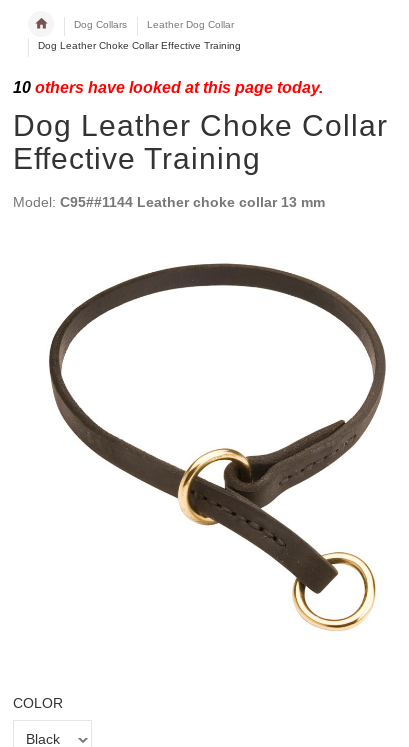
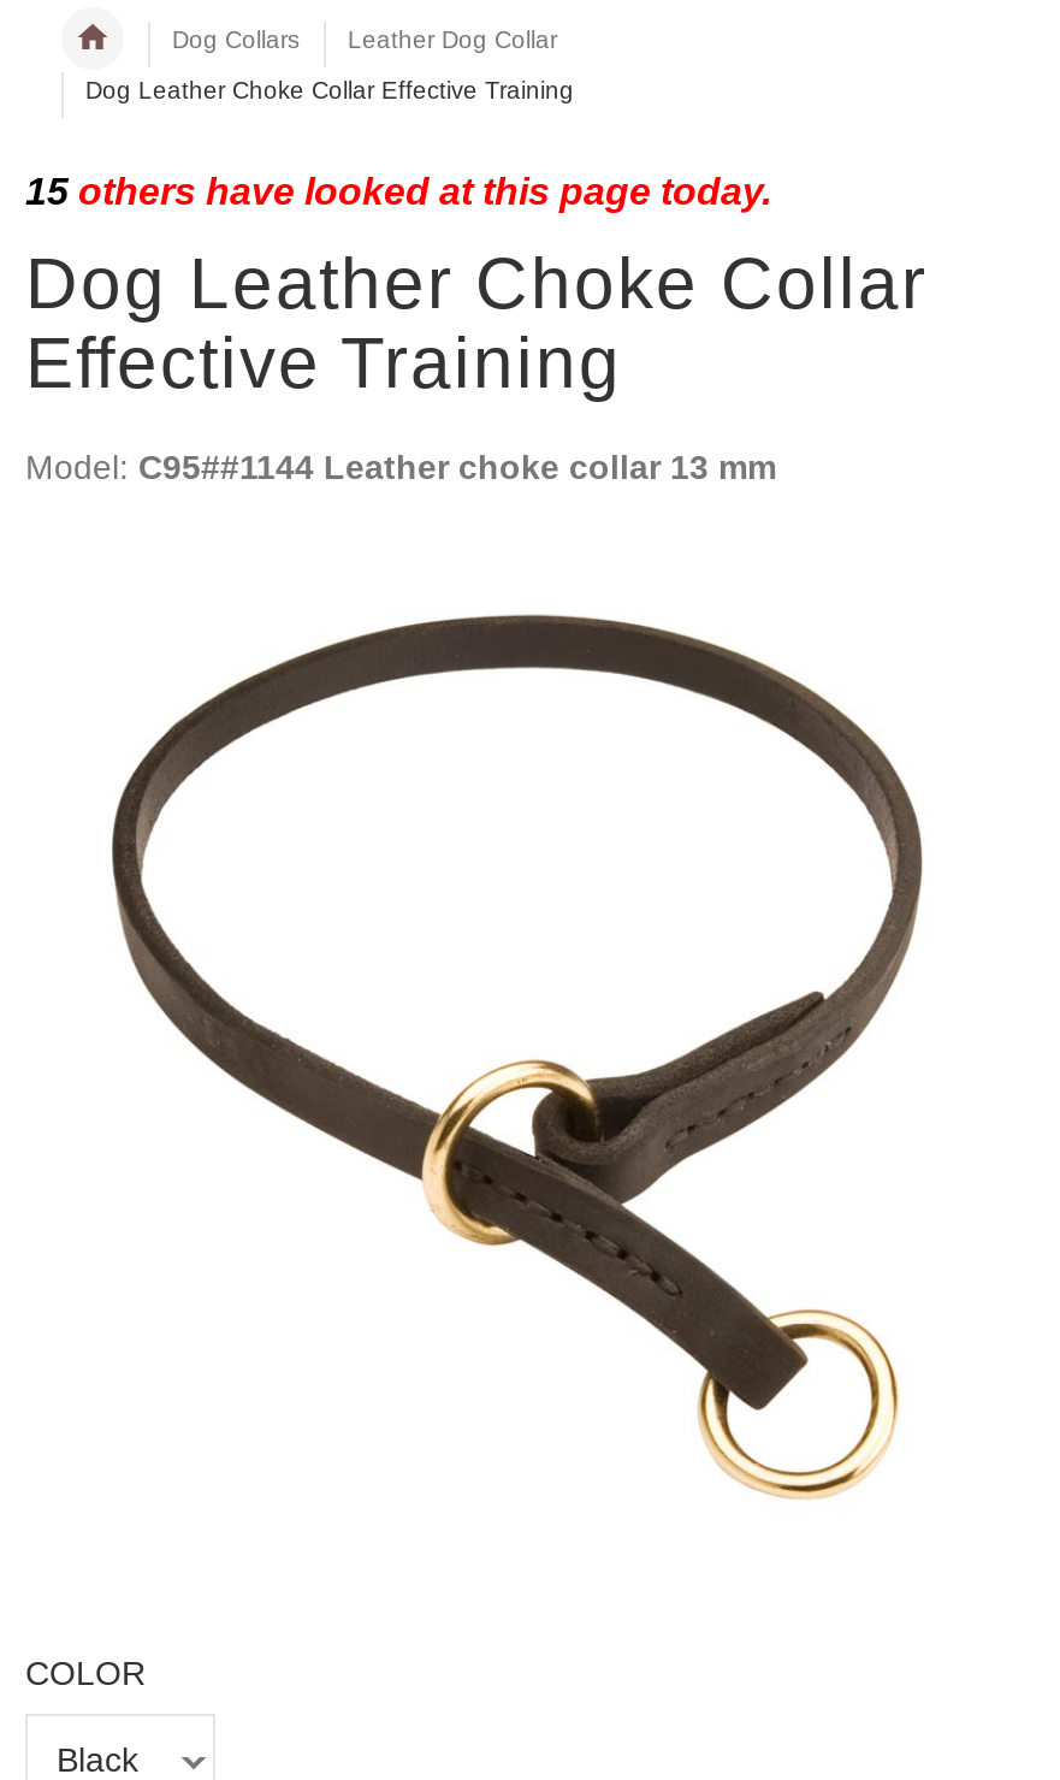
[13,79,323,96] 10 others have looked at this page today. -> [25,171,771,212] 15 others have looked at this page today.

